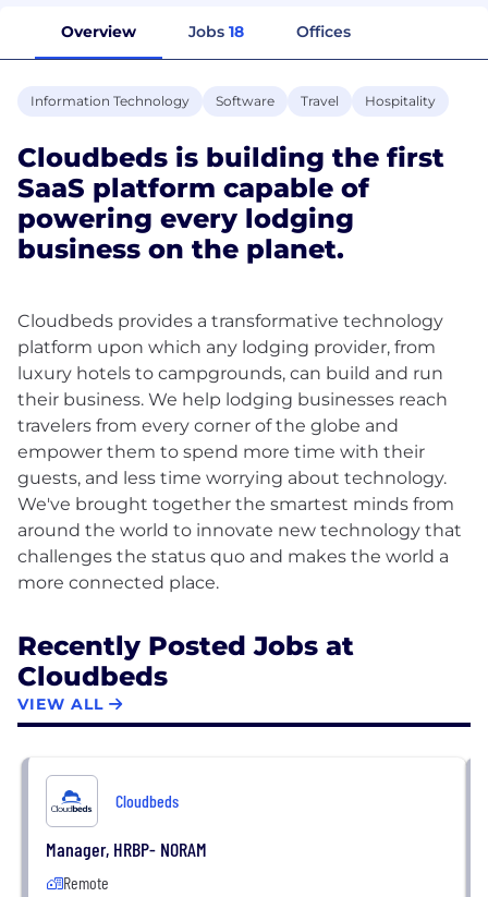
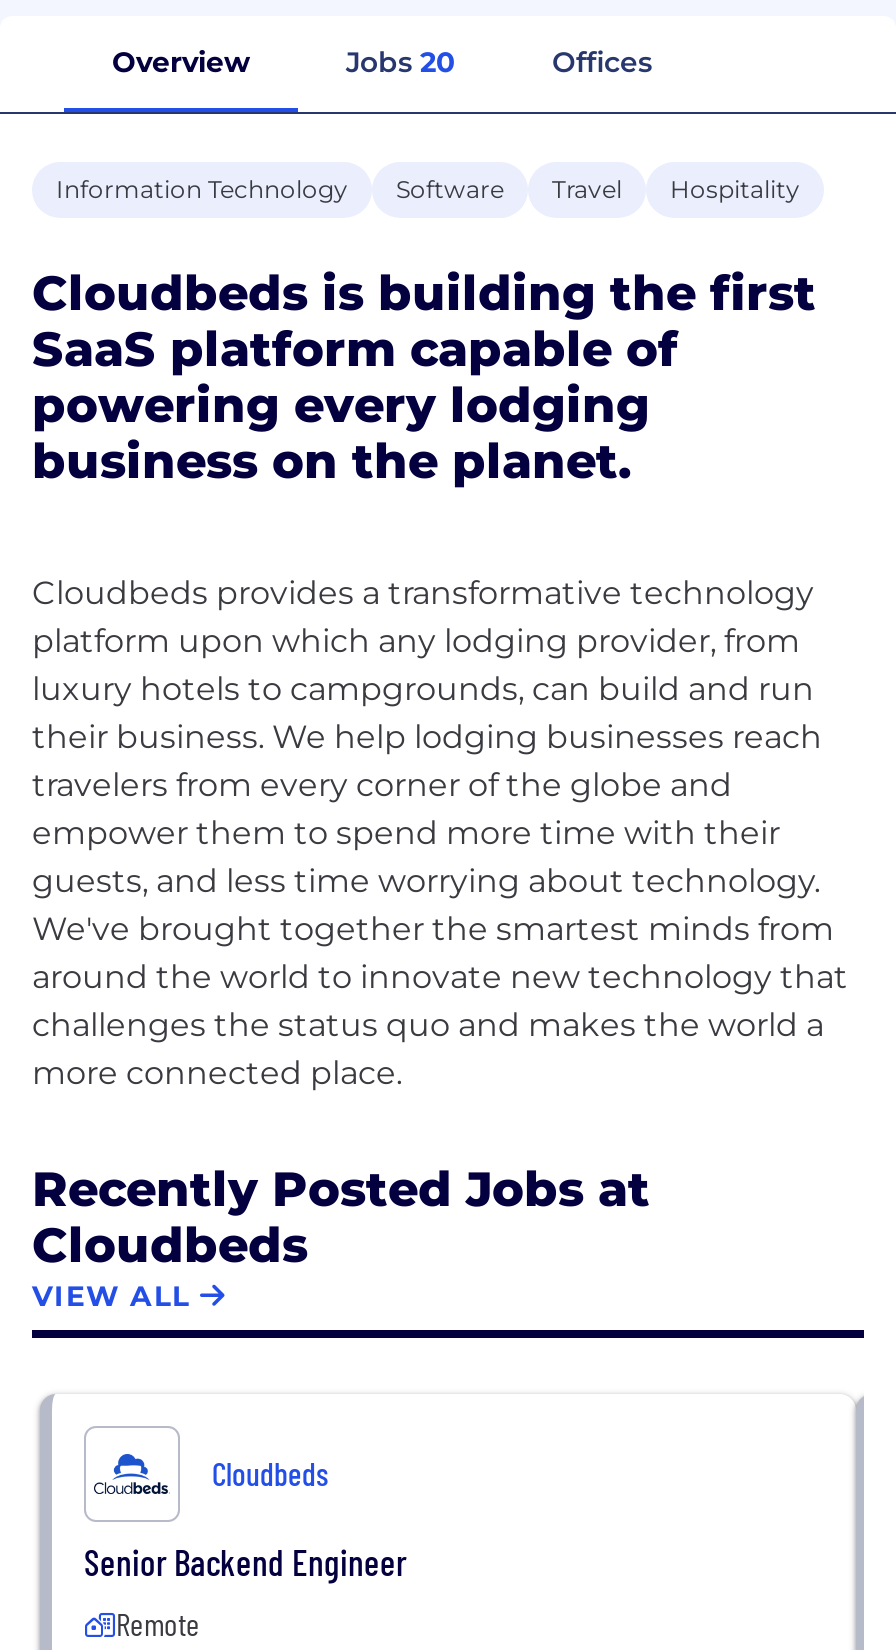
[188,22,244,41] Jobs 18 -> [346,44,456,80] Jobs 20
[46,837,207,861] Manager, HRBP- NORAM -> [84,1540,406,1584] Senior Backend Engineer

